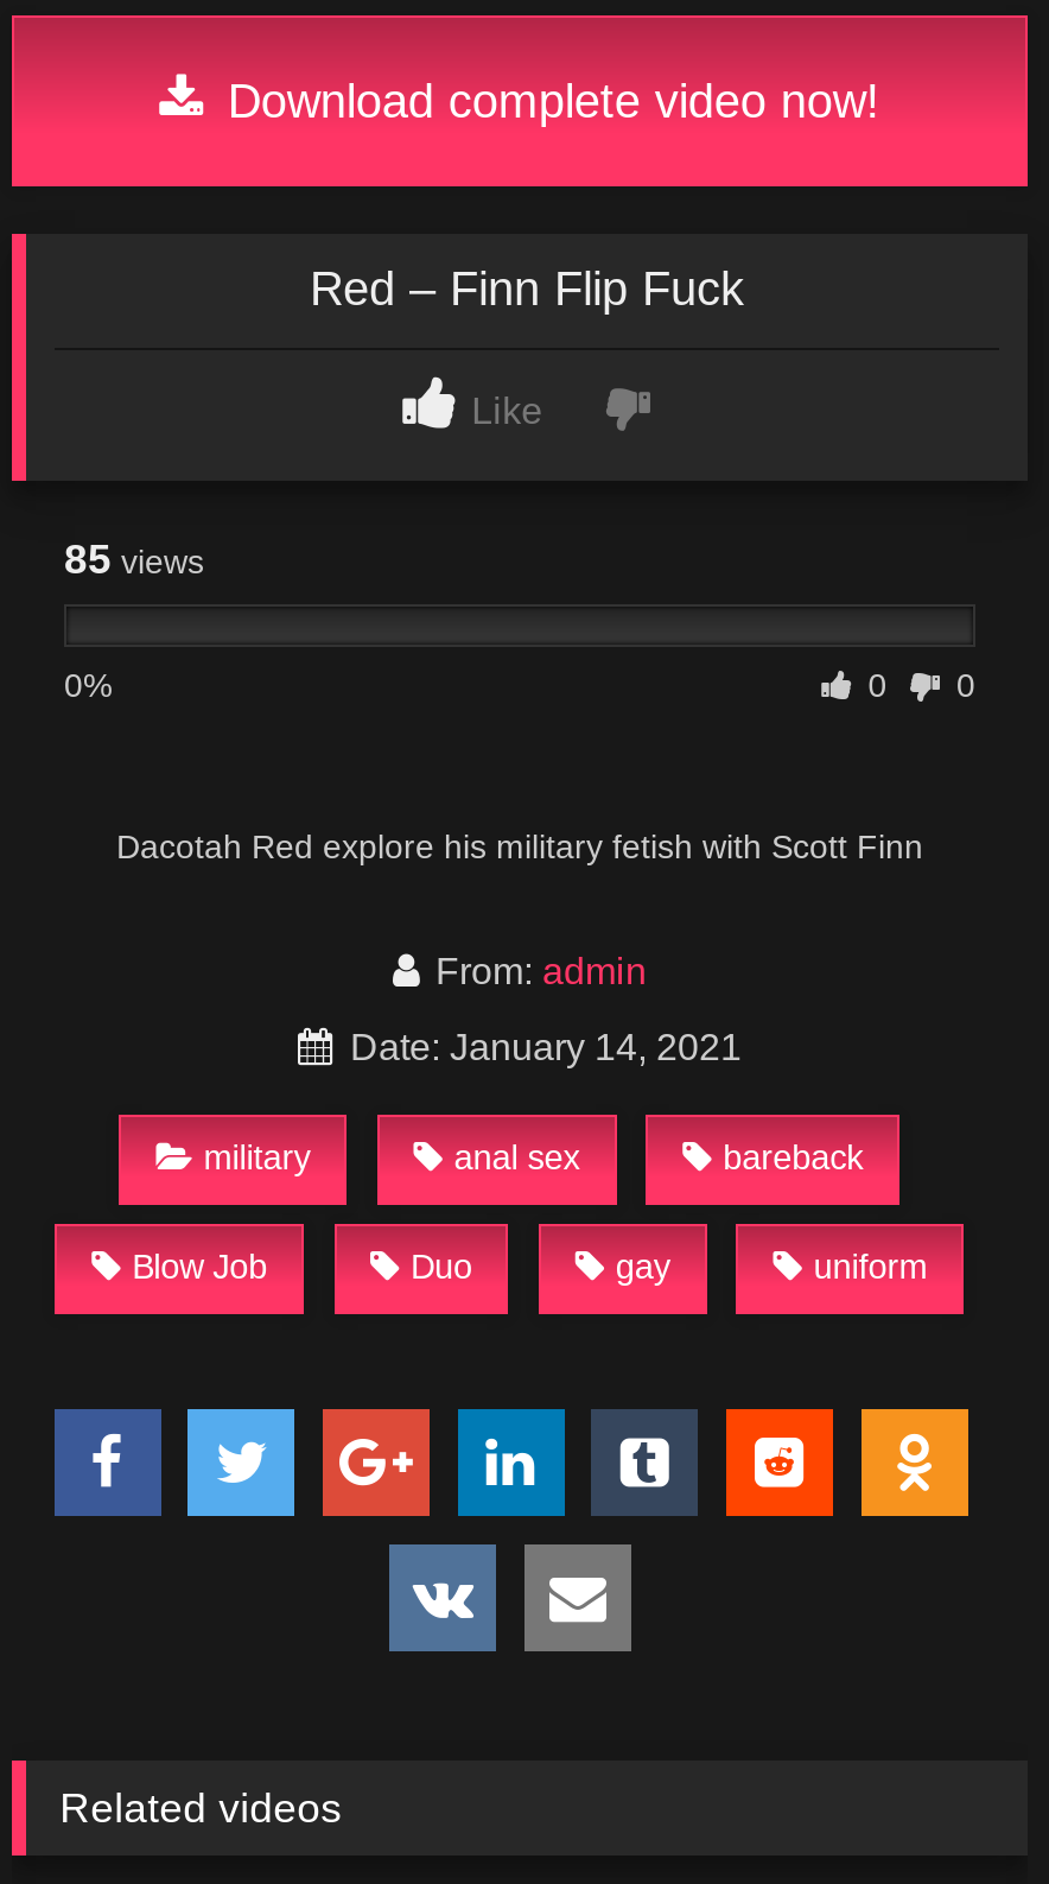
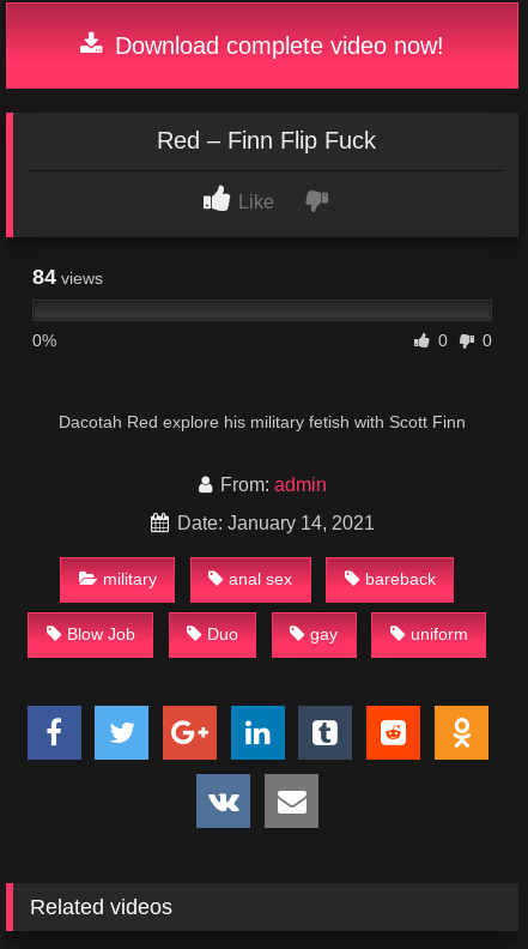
[64,536,204,583] 85 views -> [32,265,103,289] 84 views

